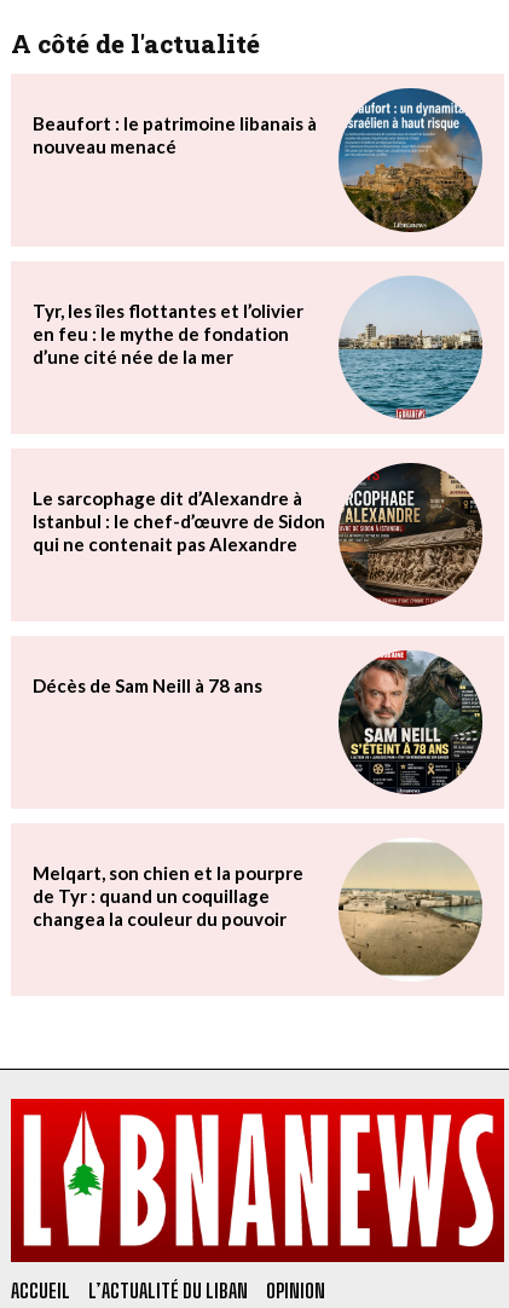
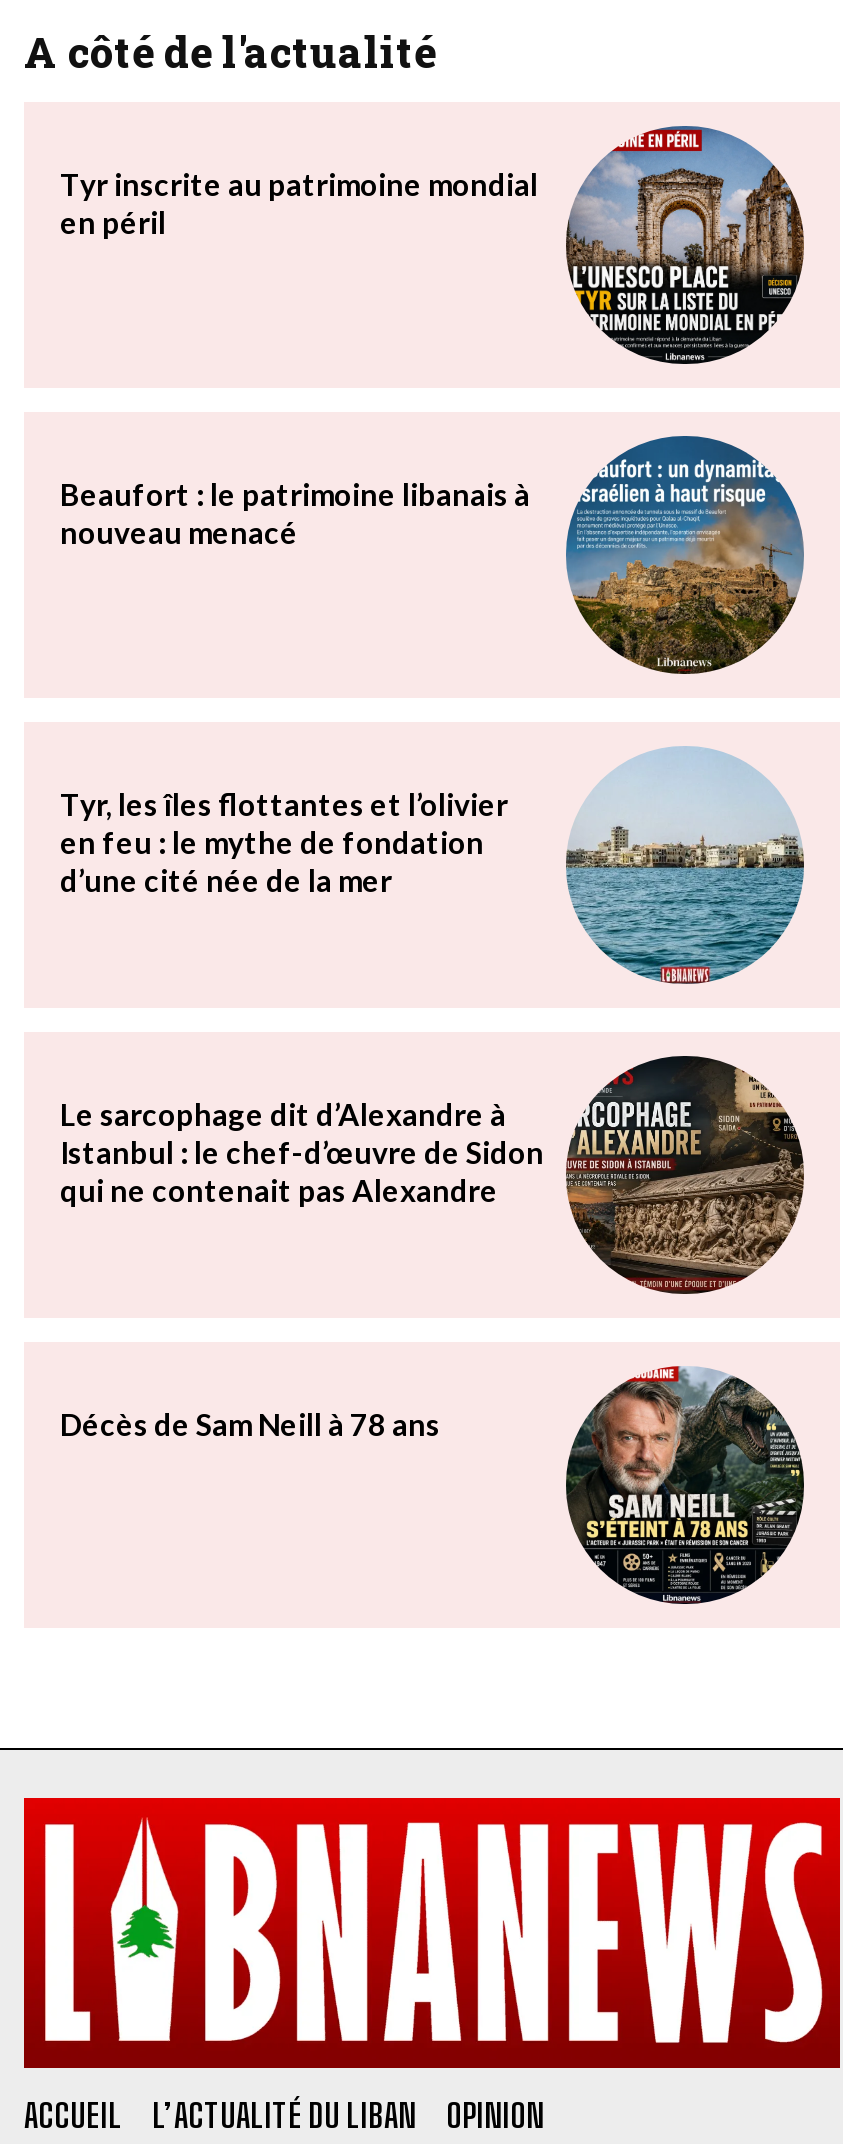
none -> [60,128,804,362] [image] | Tyr inscrite au patrimoine mondial | en péril
moved [33,88,485,696] -> [60,436,808,1442]: [image] | Beaufort : le patrimoine libanais à | nouveau menacé | ... | qui ne contenait pas Alexandre | Décès de Sam Neill à 78 ans
moved [336,648,485,797] -> [562,1362,808,1608]: [image]
[33,841,482,982] [image] | Melqart, son chien et la pourpre | de Tyr : quand un coquillage | changea la couleur du pouvoir -> none

